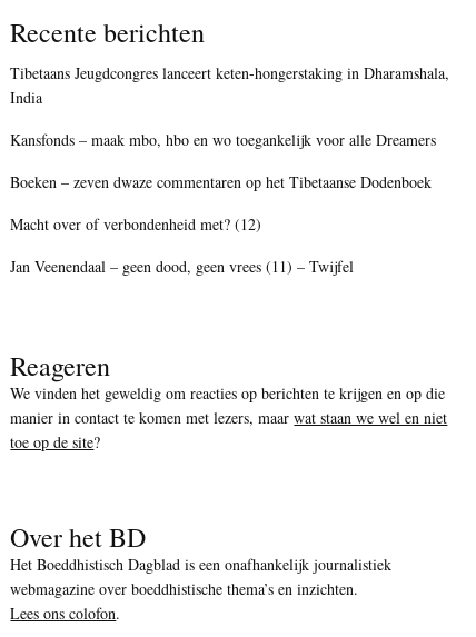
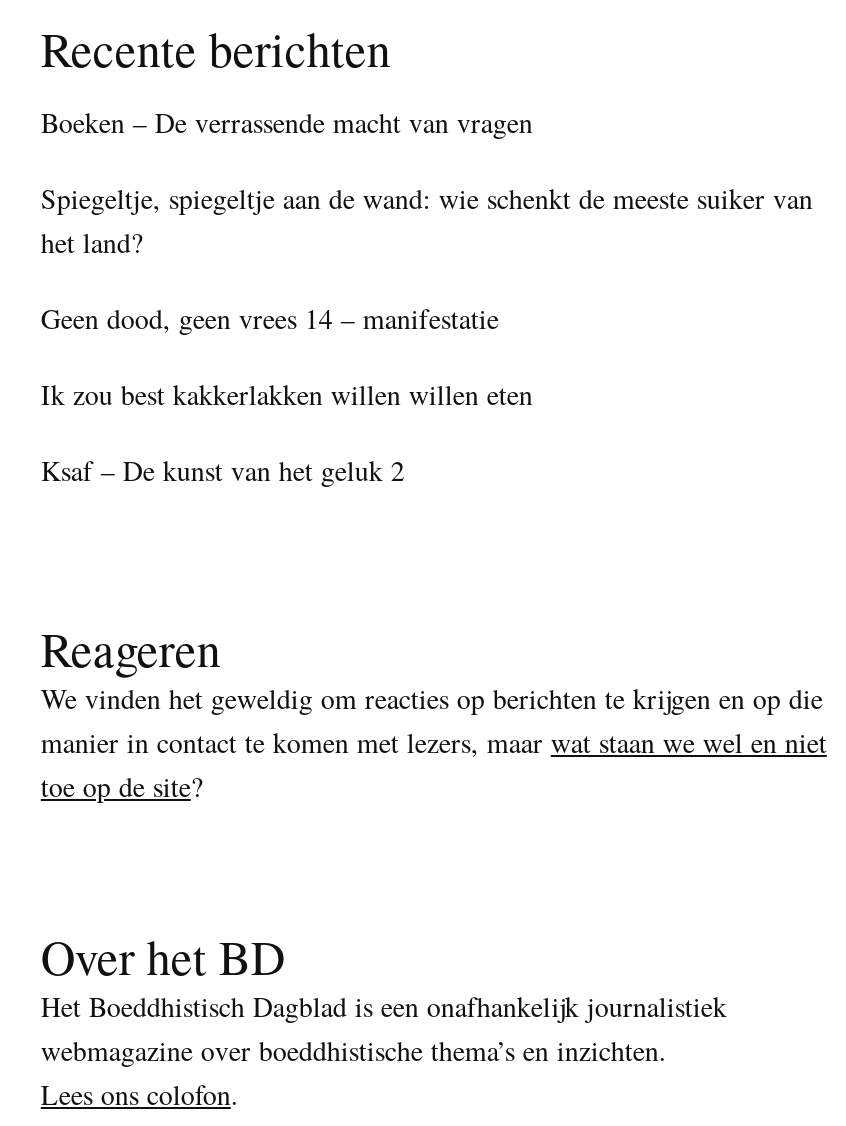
[10,62,450,108] Tibetaans Jeugdcongres lanceert keten-hongerstaking in Dharamshala, | India -> [41,103,533,141] Boeken – De verrassende macht van vragen
[10,129,436,150] Kansfonds – maak mbo, hbo en wo toegankelijk voor alle Dreamers -> [41,179,813,261] Spiegeltje, spiegeltje aan de wand: wie schenkt de meeste suiker van | het land?
[10,171,432,192] Boeken – zeven dwaze commentaren op het Tibetaanse Dodenboek -> [41,299,499,337] Geen dood, geen vrees 14 – manifestatie
[10,213,262,234] Macht over of verbondenheid met? (12) -> [41,375,533,413] Ik zou best kakkerlakken willen willen eten
[10,255,354,277] Jan Veenendaal – geen dood, geen vrees (11) – Twijfel -> [41,451,405,489] Ksaf – De kunst van het geluk 2

